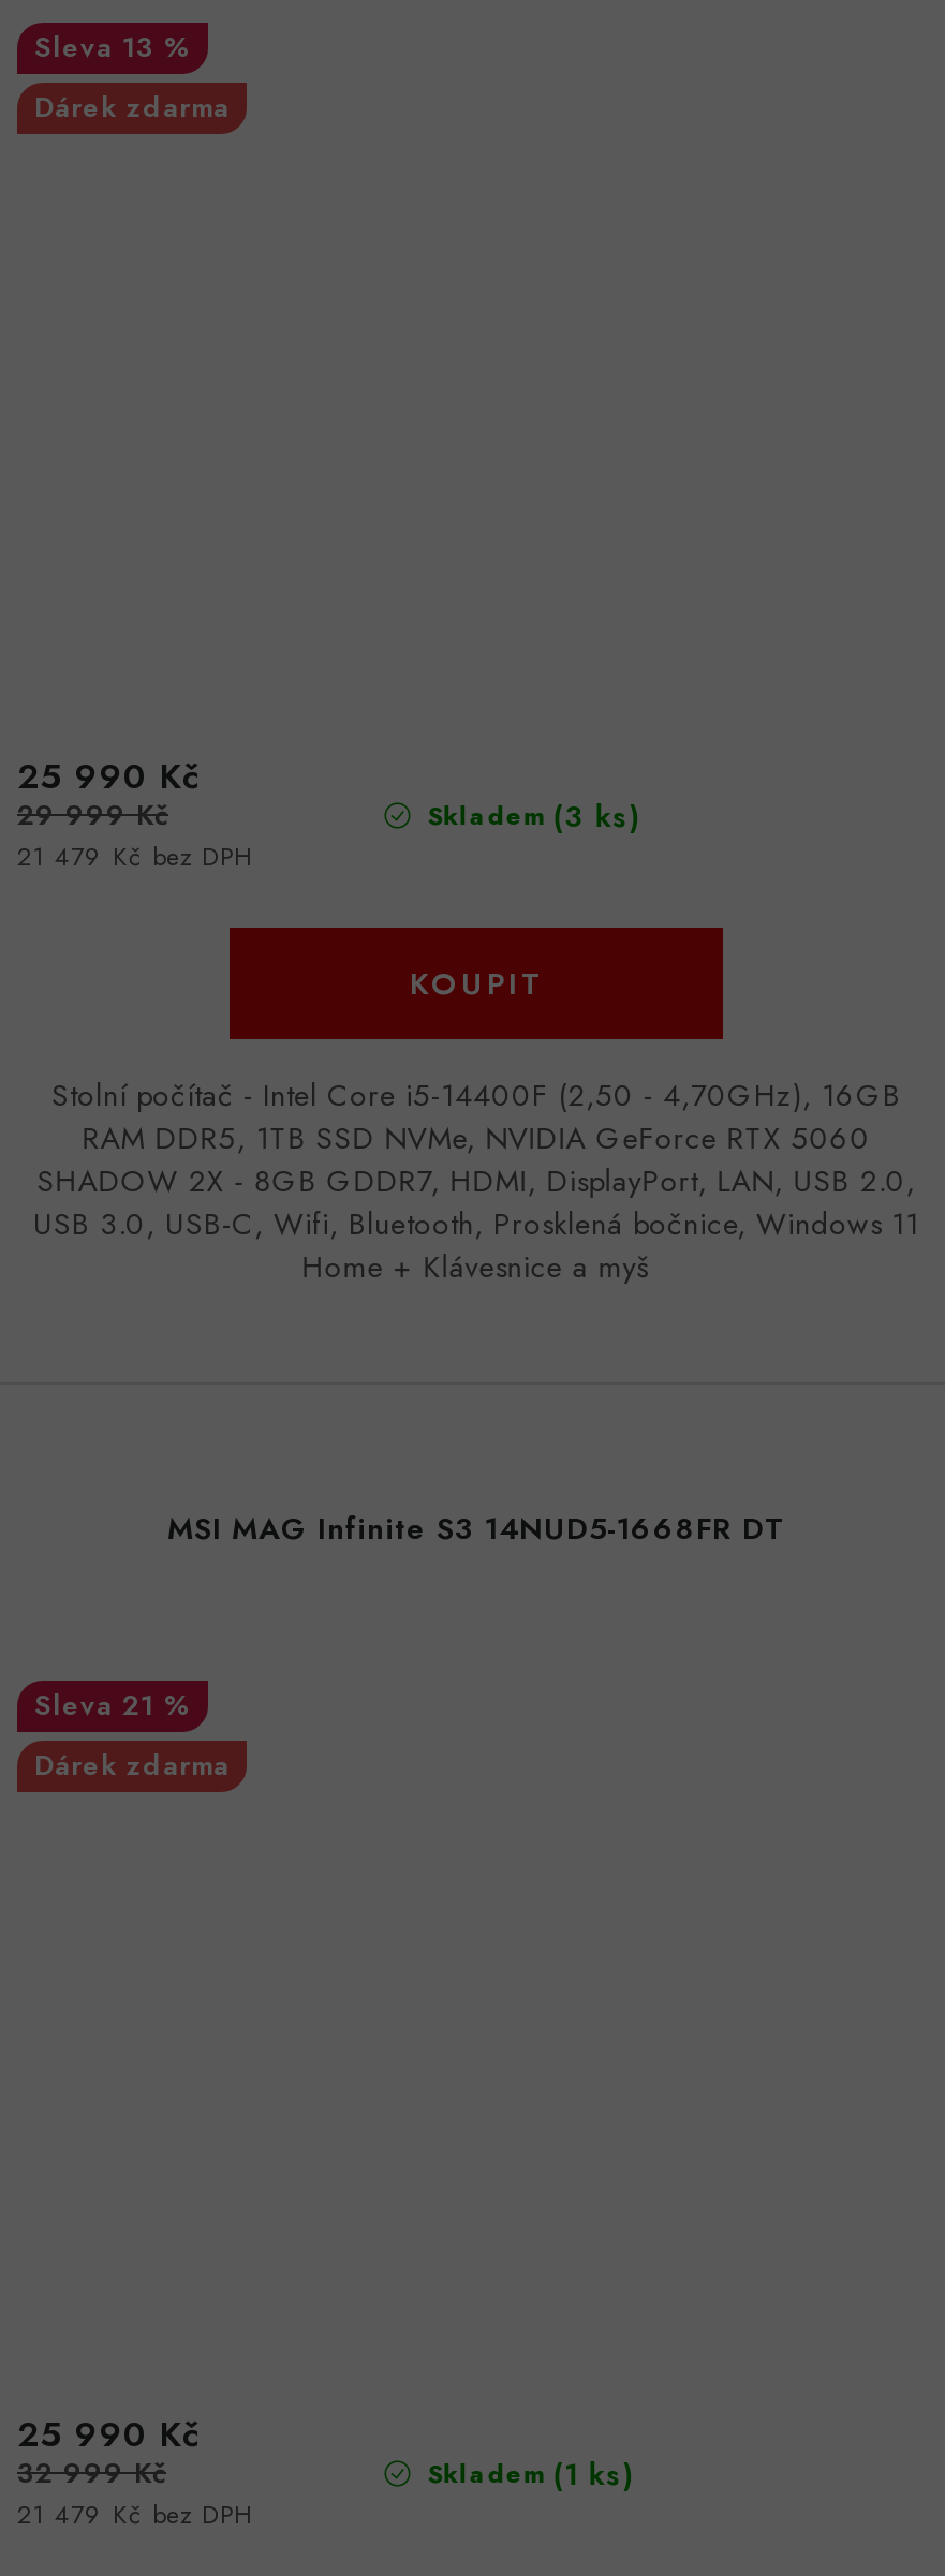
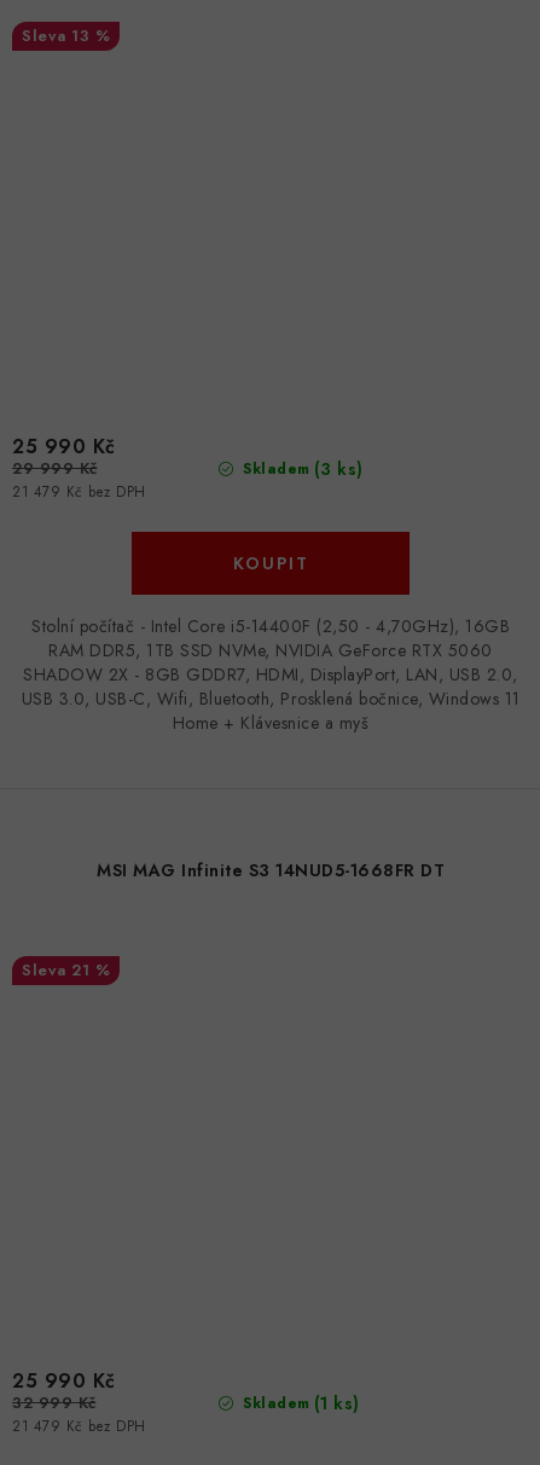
[34,87,230,127] Dárek zdarma -> none
[34,1745,230,1785] Dárek zdarma -> none

